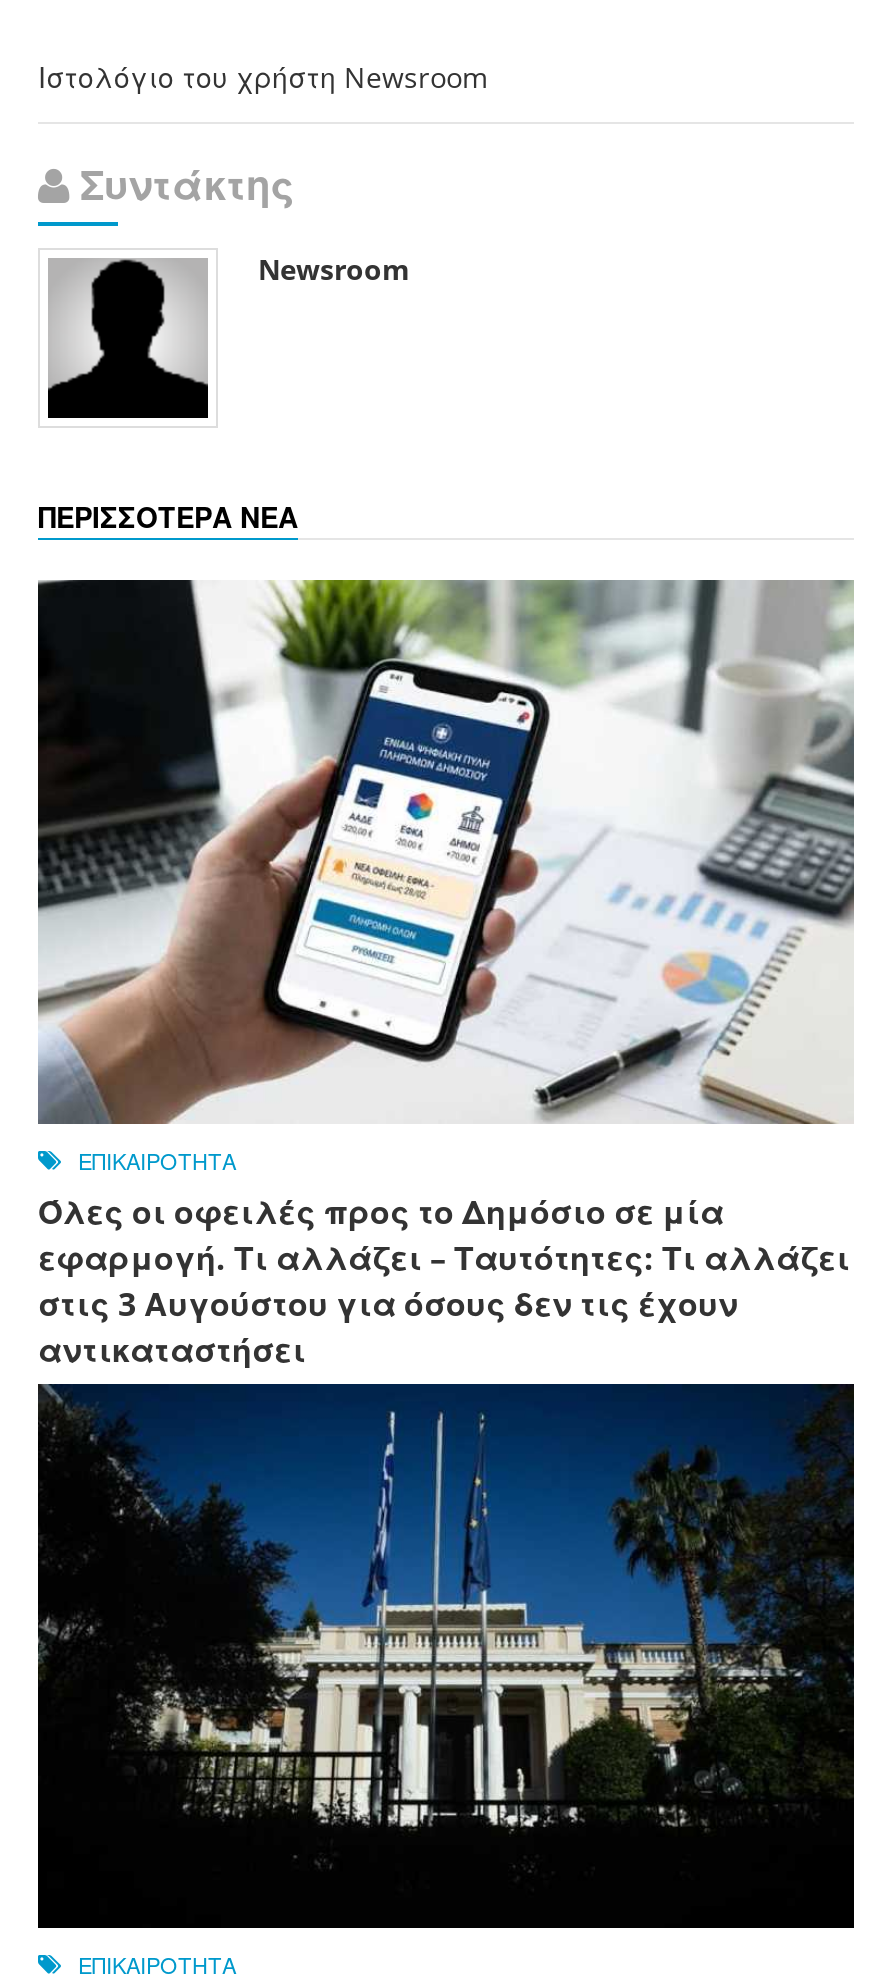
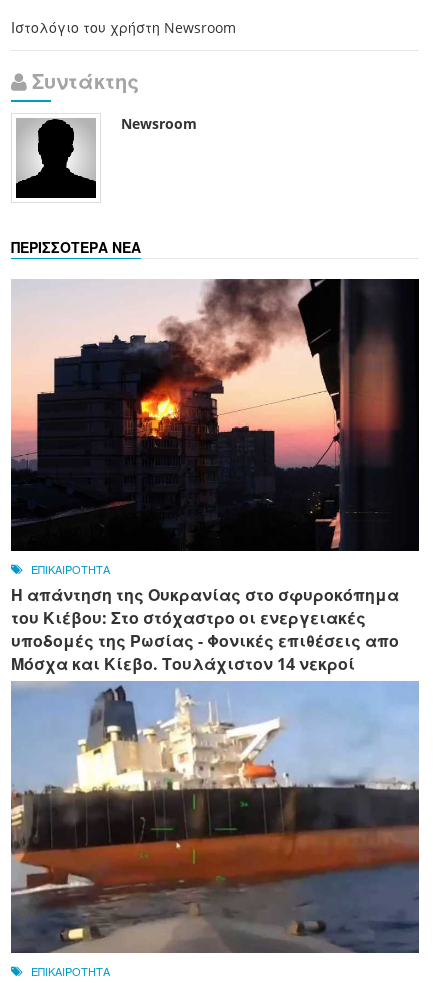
[36,578,856,1371] [image] | Όλες οι οφειλές προς το Δημόσιο σε μία | εφαρμογή. Τι αλλάζει – Ταυτότητες: Τι αλλάζει | στις 3 Αυγούστου για όσους δεν τις έχουν | αντικαταστήσει -> [10,278,420,675] [image] | Η απάντηση της Ουκρανίας στο σφυροκόπημα | του Κιέβου: Στο στόχαστρο οι ενεργειακές | υποδομές της Ρωσίας - Φονικές επιθέσεις απο | Μόσχα και Κίεβο. Τουλάχιστον 14 νεκροί
[36,1382,856,1930] [image] -> [10,681,420,954] [image]

